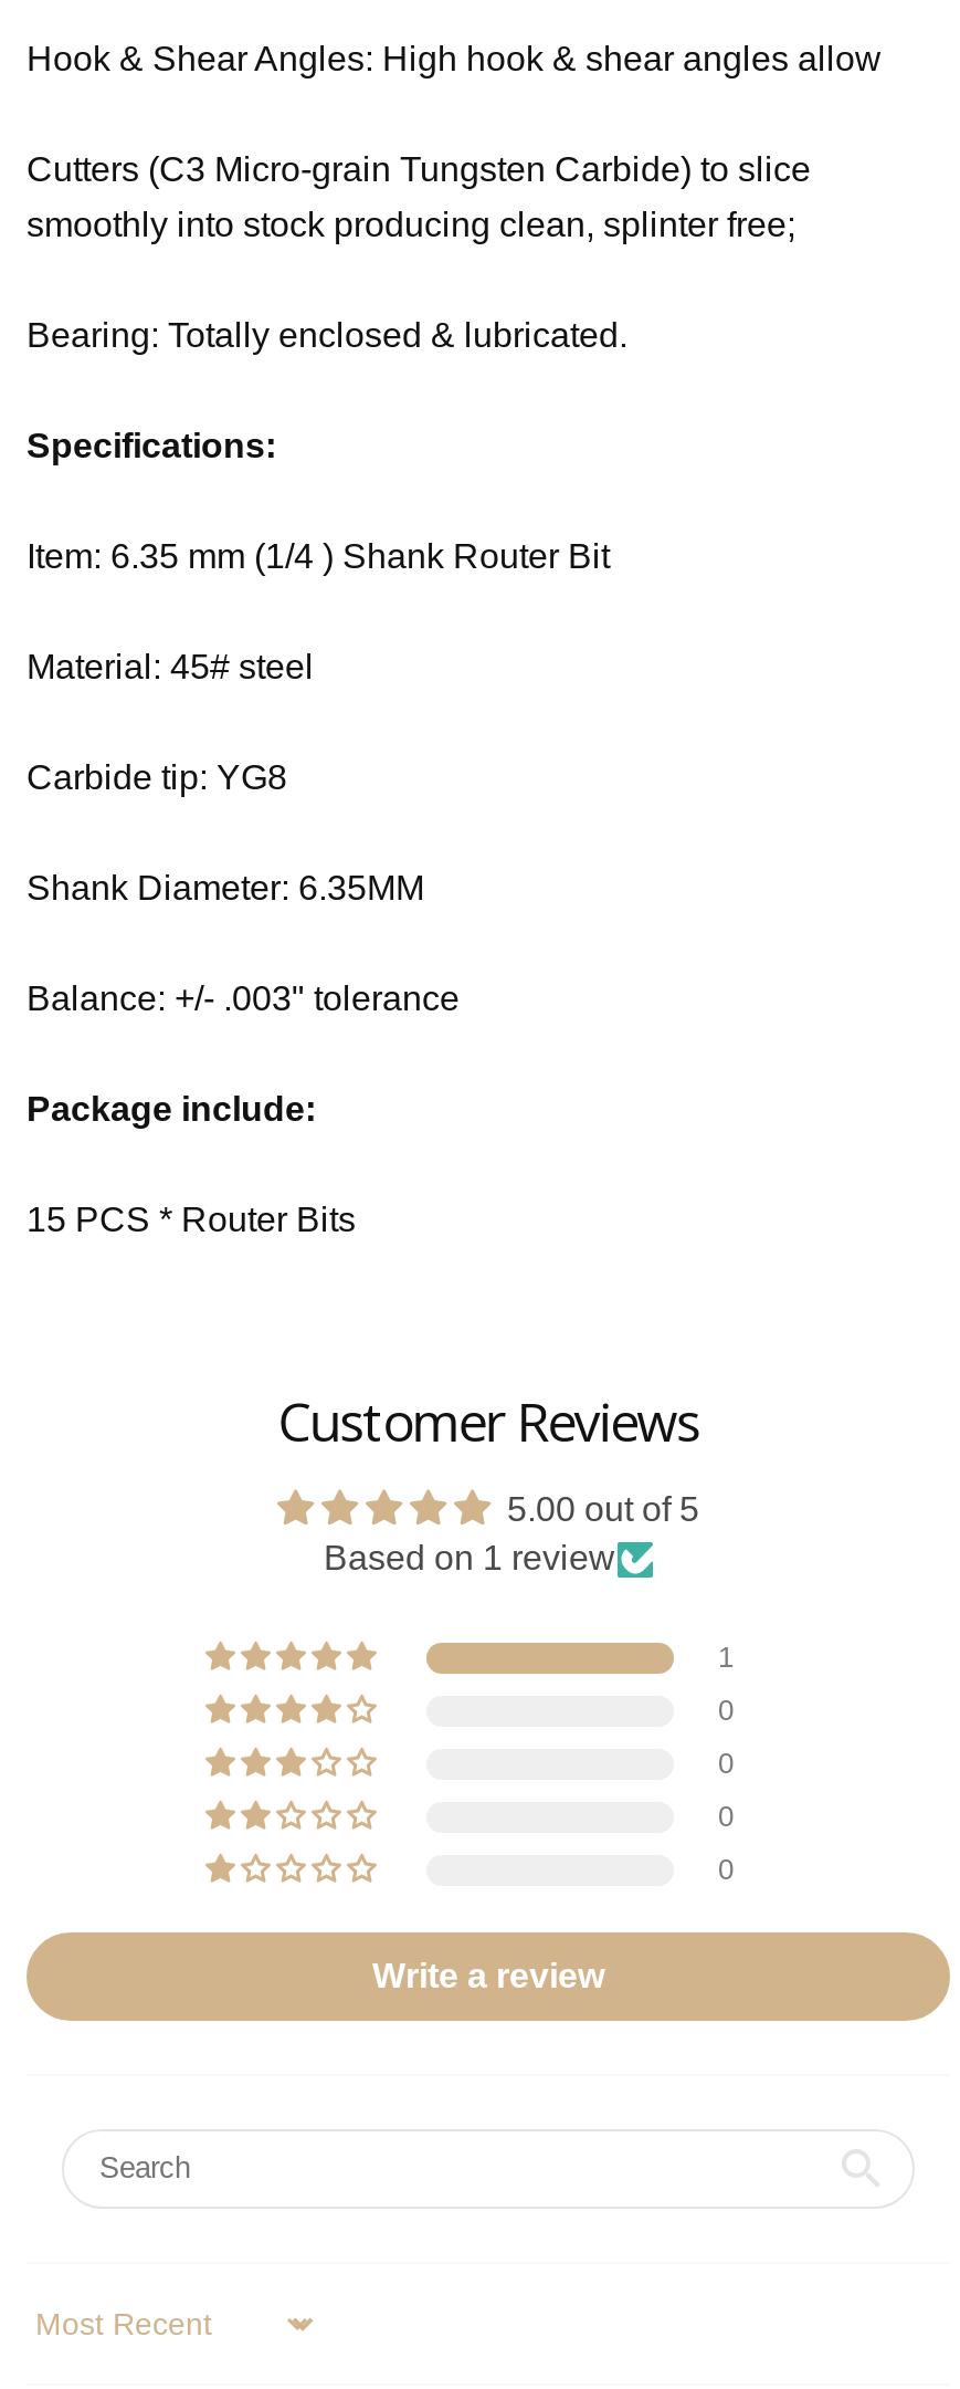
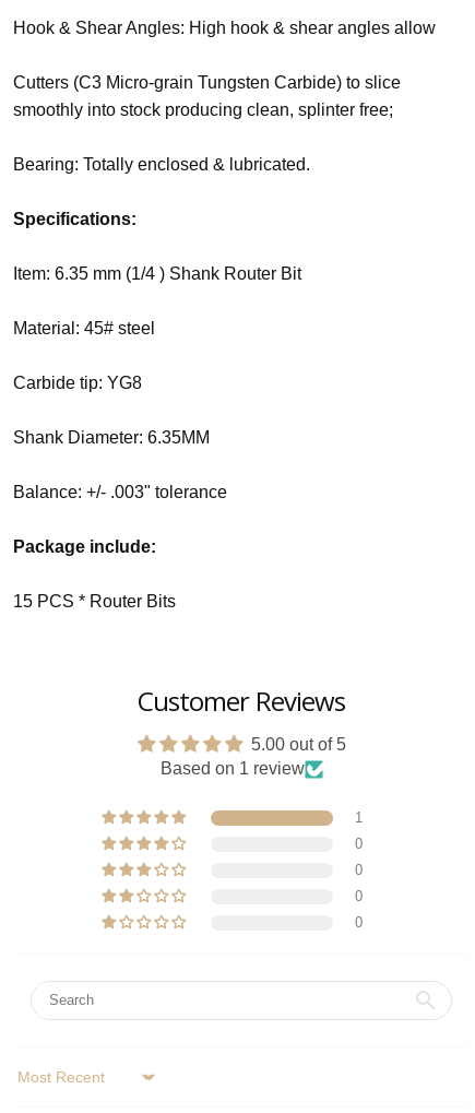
[372,1957,604,1995] Write a review -> none

